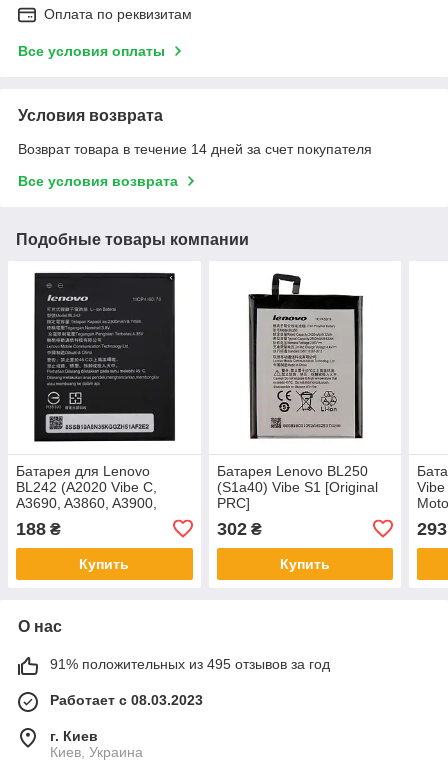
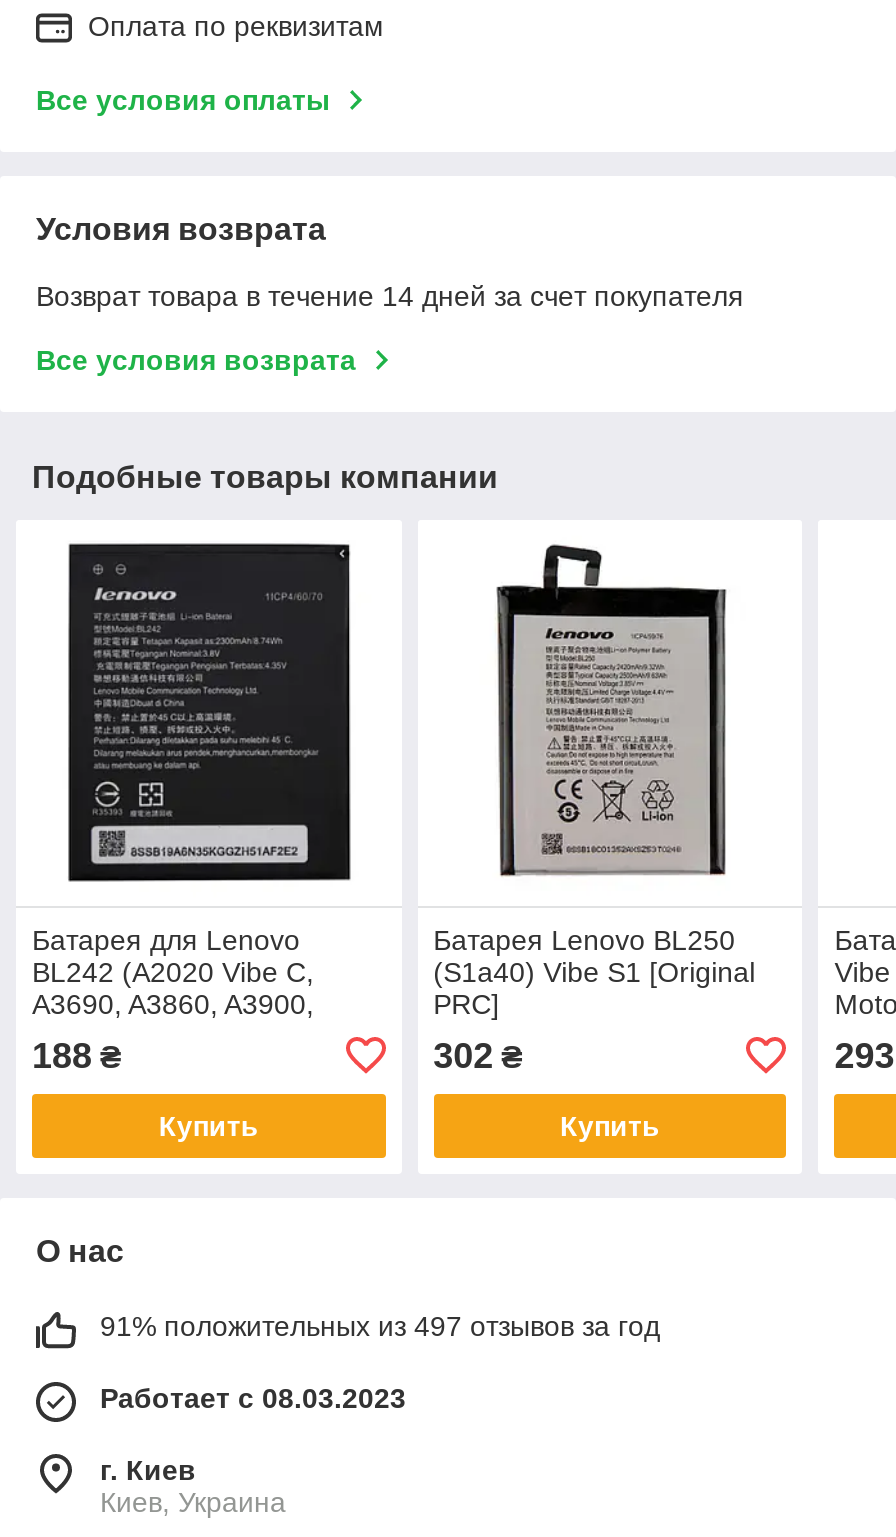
[50,656,330,672] 91% положительных из 495 отзывов за год -> [100,1310,660,1342] 91% положительных из 497 отзывов за год

